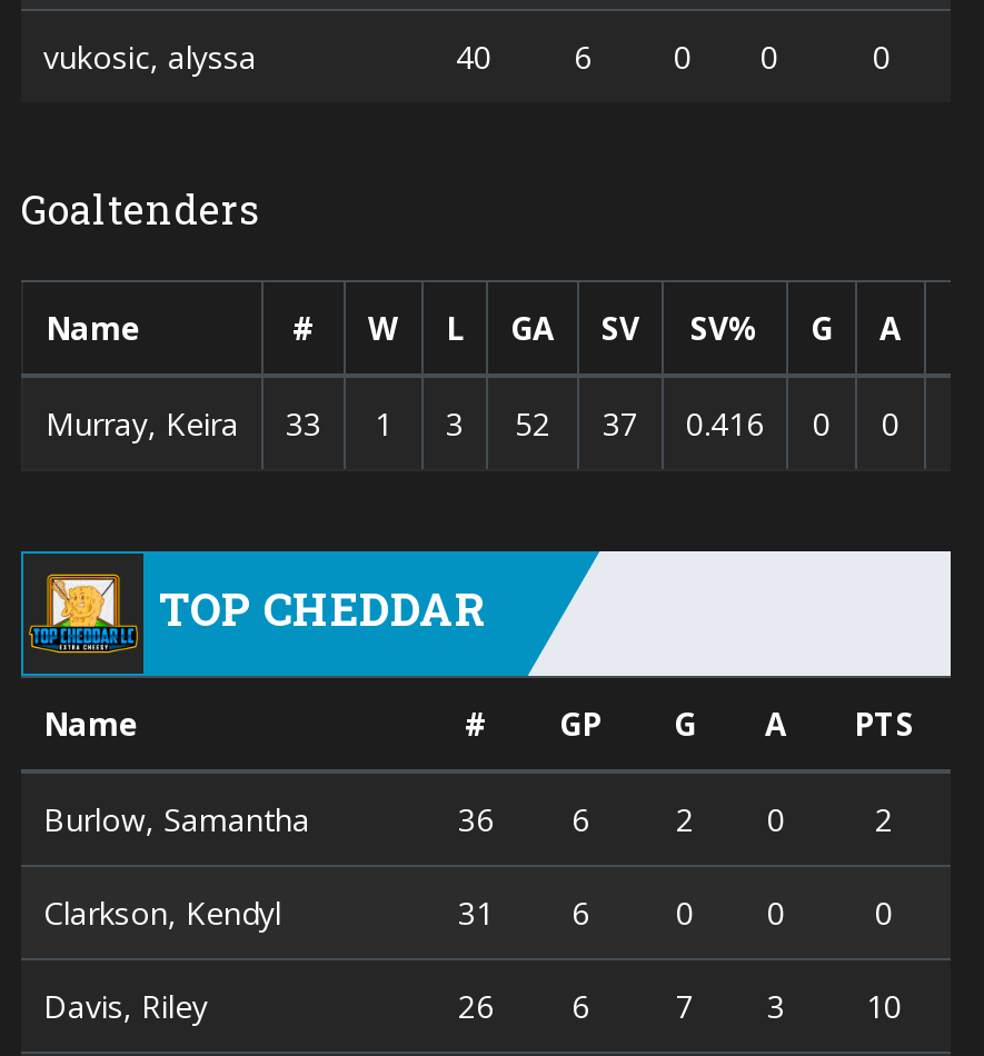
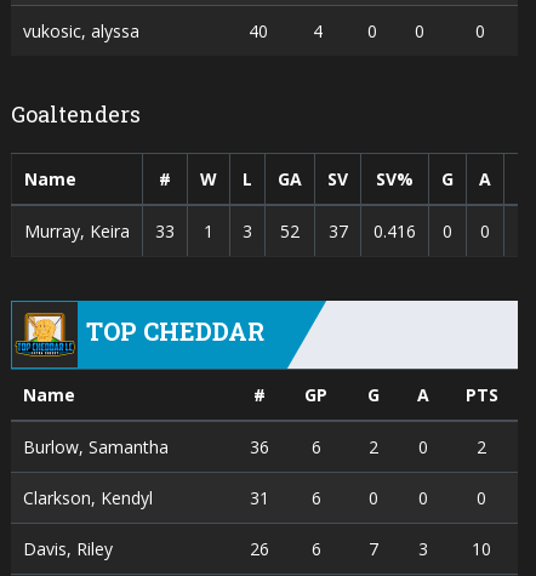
[456,36,778,78] 40 6 0 0 -> [248,19,424,42] 40 4 0 0

